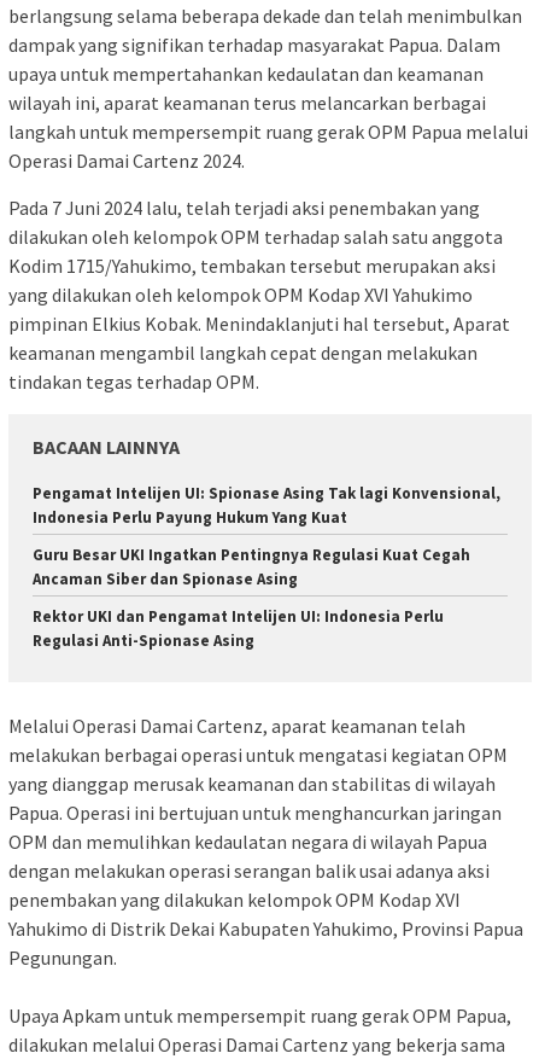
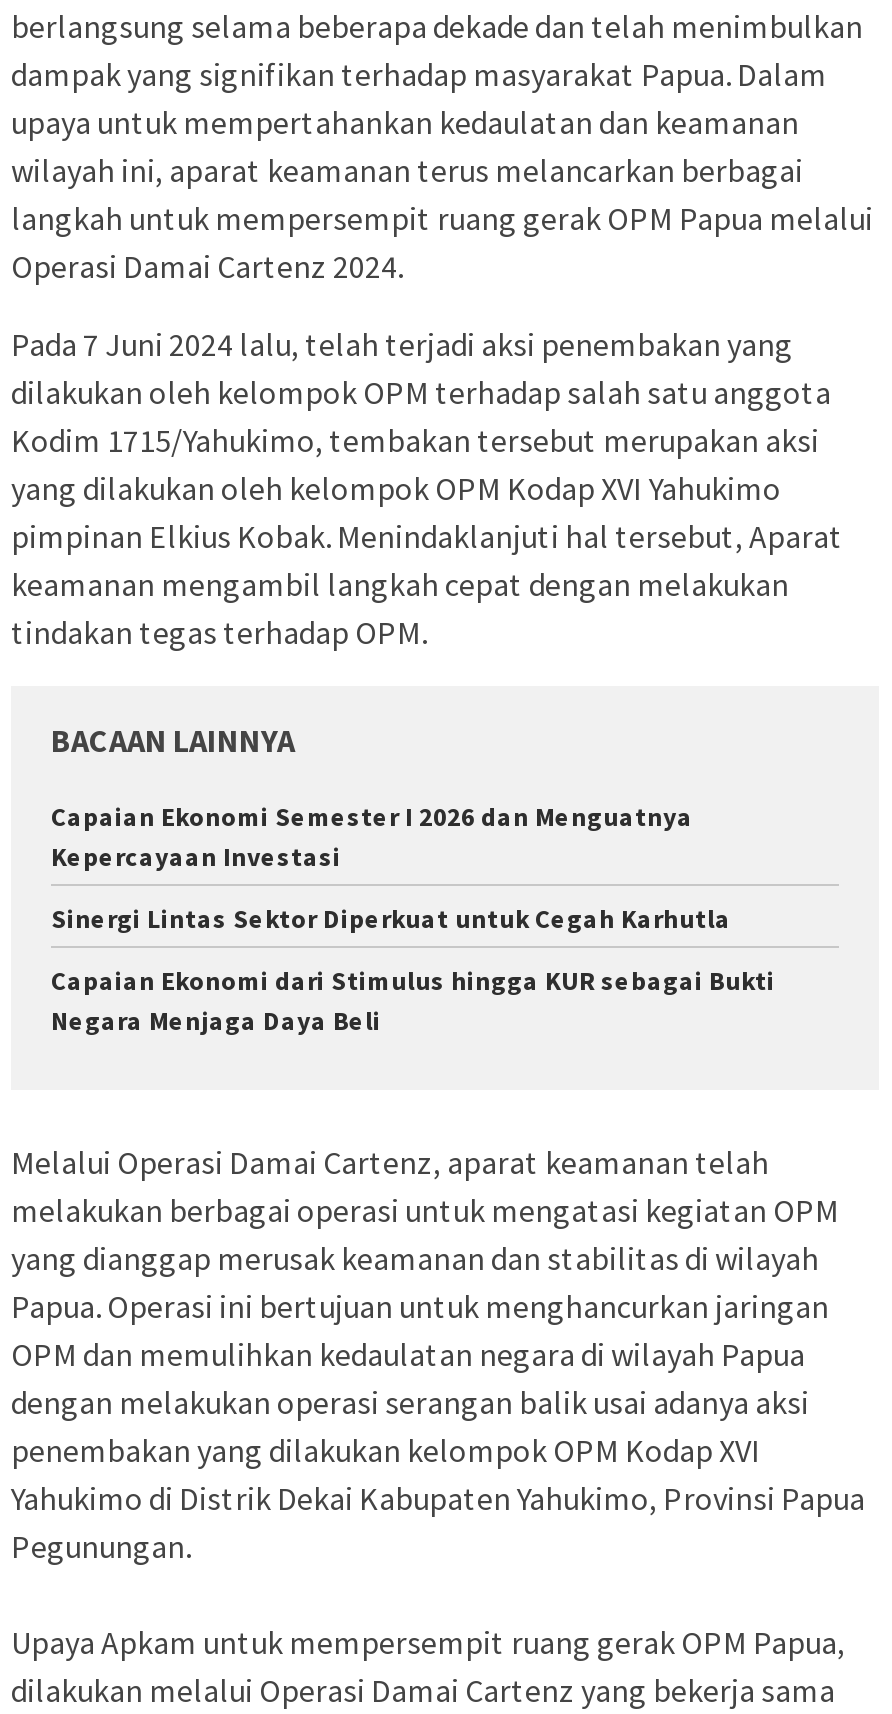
[33,483,500,527] Pengamat Intelijen UI: Spionase Asing Tak lagi Konvensional, | Indonesia Perlu Payung Hukum Yang Kuat -> [51,799,693,873] Capaian Ekonomi Semester I 2026 dan Menguatnya | Kepercayaan Investasi
[33,544,470,589] Guru Besar UKI Ingatkan Pentingnya Regulasi Kuat Cegah | Ancaman Siber dan Spionase Asing -> [51,901,731,935] Sinergi Lintas Sektor Diperkuat untuk Cegah Karhutla
[33,606,444,650] Rektor UKI dan Pengamat Intelijen UI: Indonesia Perlu | Regulasi Anti-Spionase Asing -> [51,963,775,1037] Capaian Ekonomi dari Stimulus hingga KUR sebagai Bukti | Negara Menjaga Daya Beli

